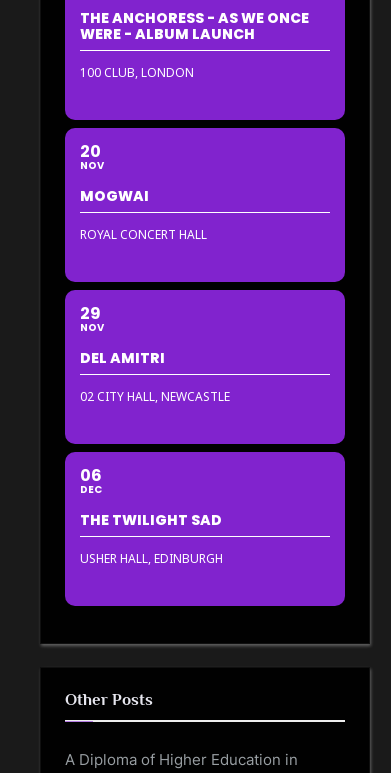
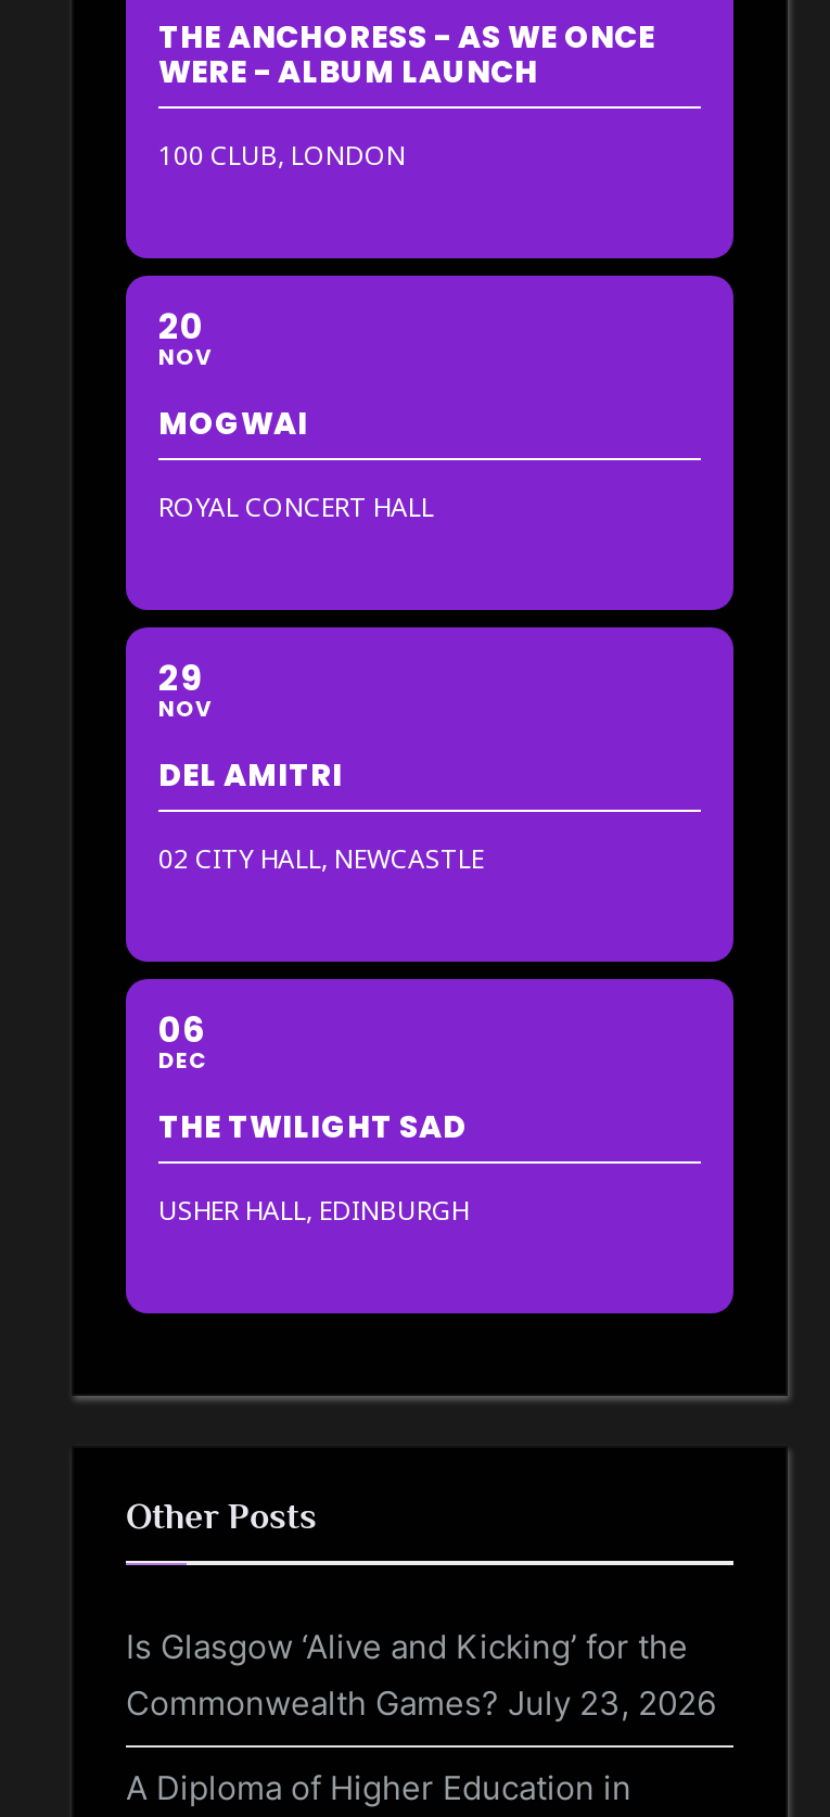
none -> [126,1626,716,1724] Is Glasgow ‘Alive and Kicking’ for the | Commonwealth Games? July 23, 2026

